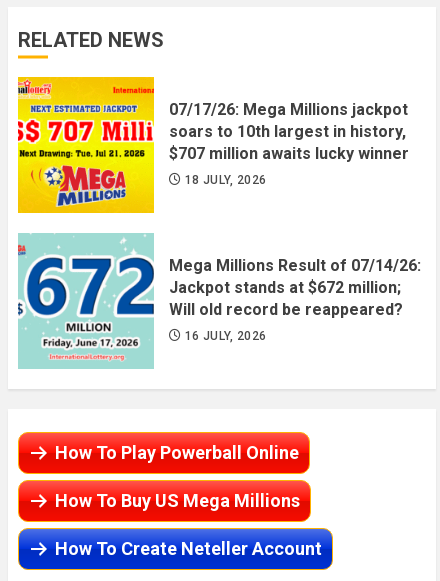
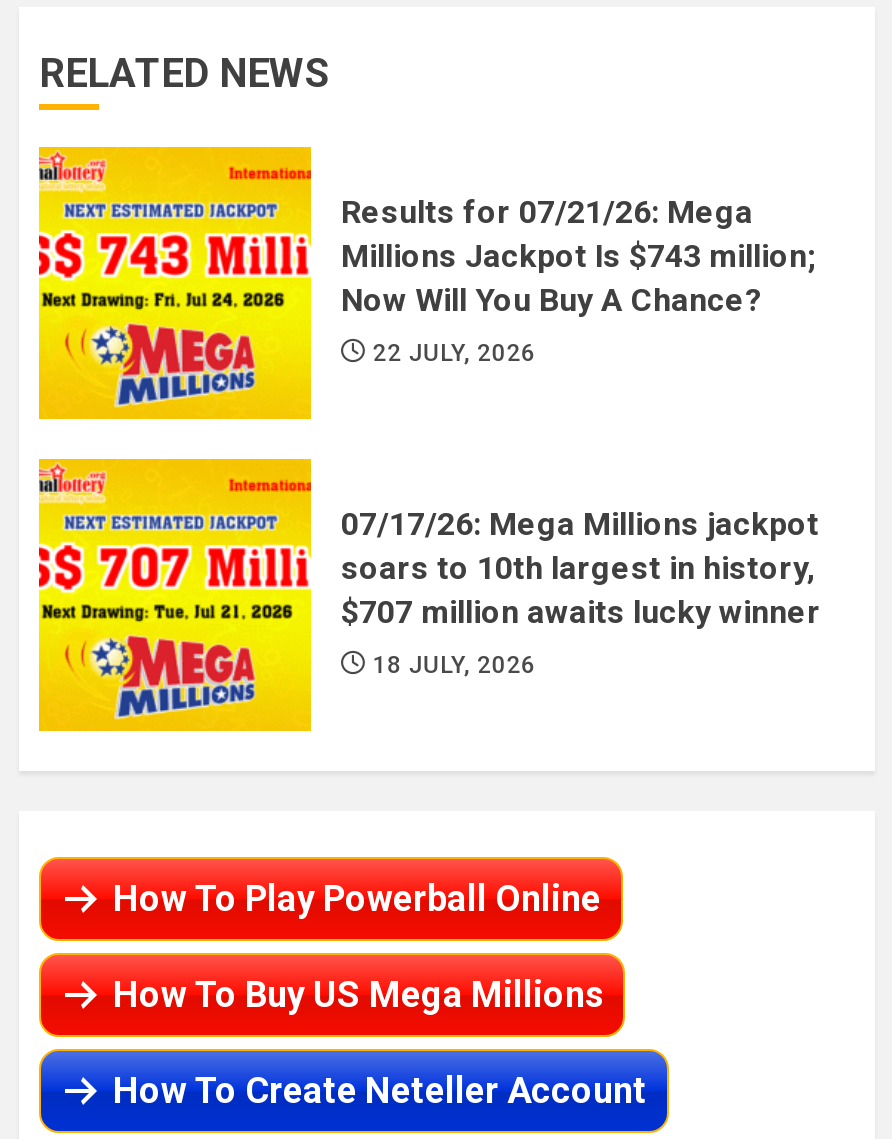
none -> [127,231,221,307] [image]
none -> [341,193,815,367] Results for 07/21/26: Mega | Millions Jackpot Is $743 million; | Now Will You Buy A Chance? | 22 JULY, 2026
moved [16,79,409,211] -> [35,463,821,727]: [image] | 07/17/26: Mega Millions jackpot | soars to 10th largest in history, | $707 million awaits lucky winner | 18 JULY, 2026
[17,233,421,369] [image] | Mega Millions Result of 07/14/26: | Jackpot stands at $672 million; | Will old record be reappeared? | 16 JULY, 2026 -> none

